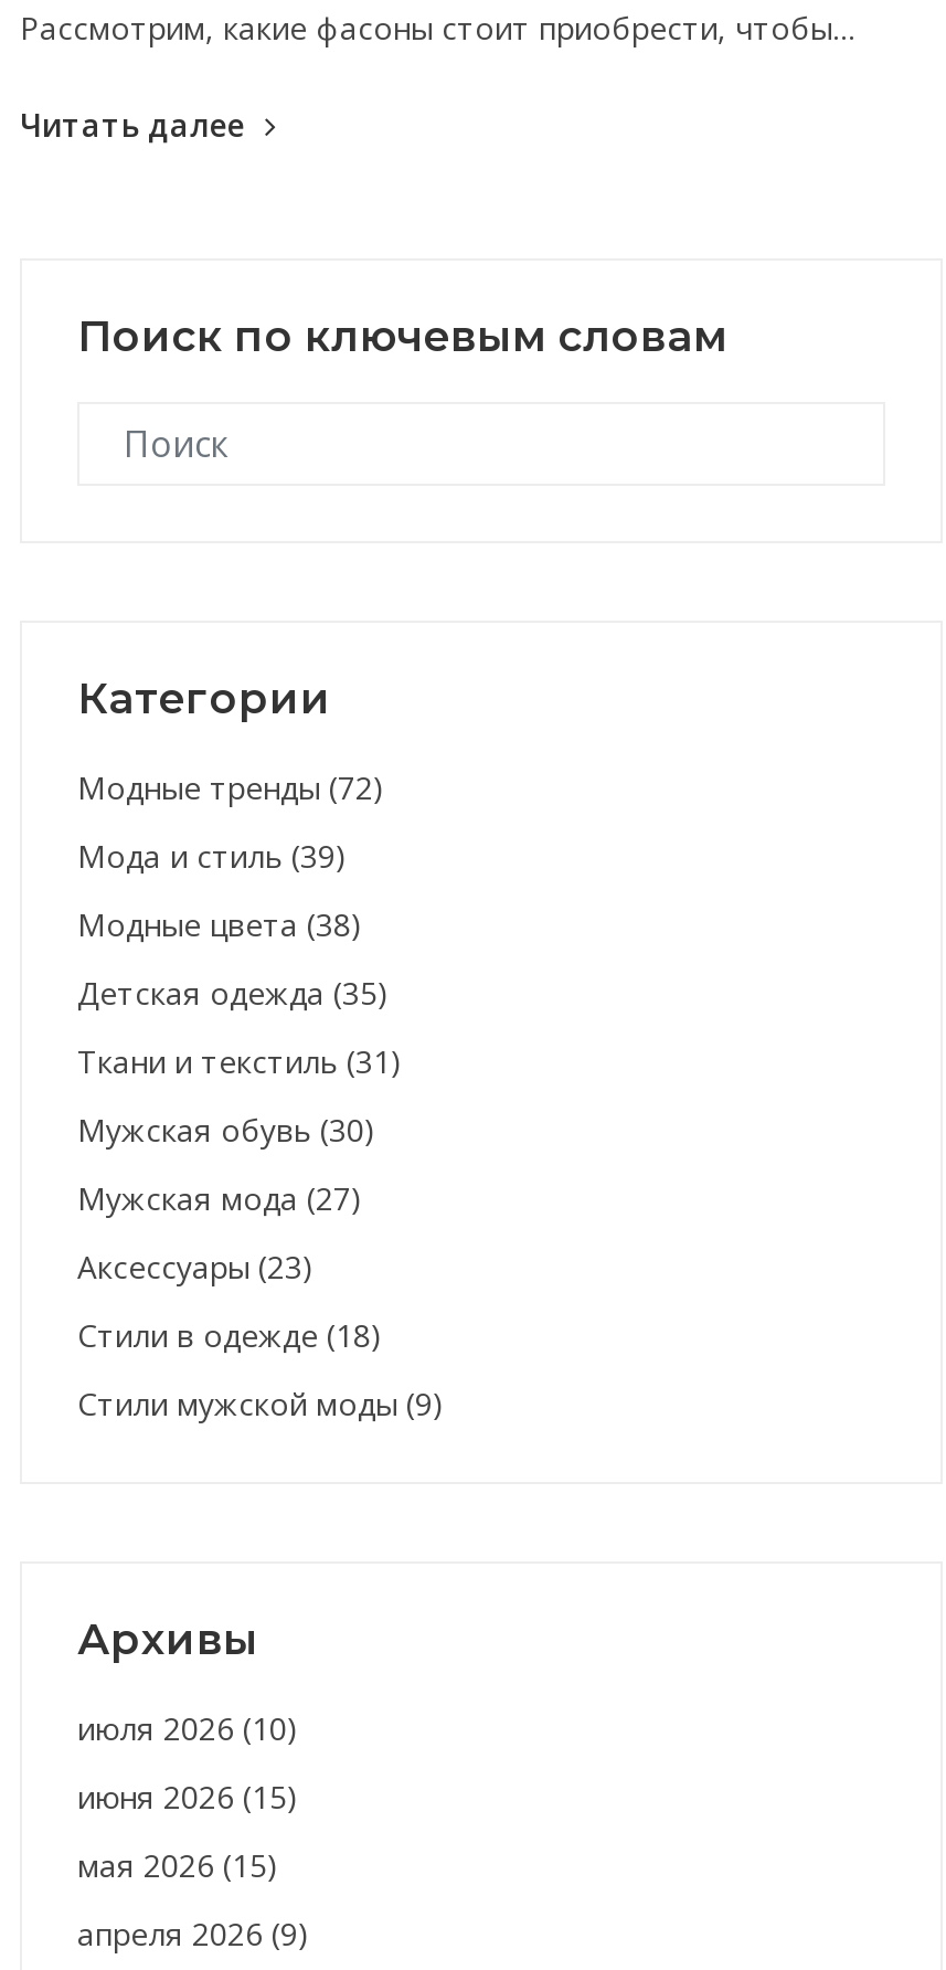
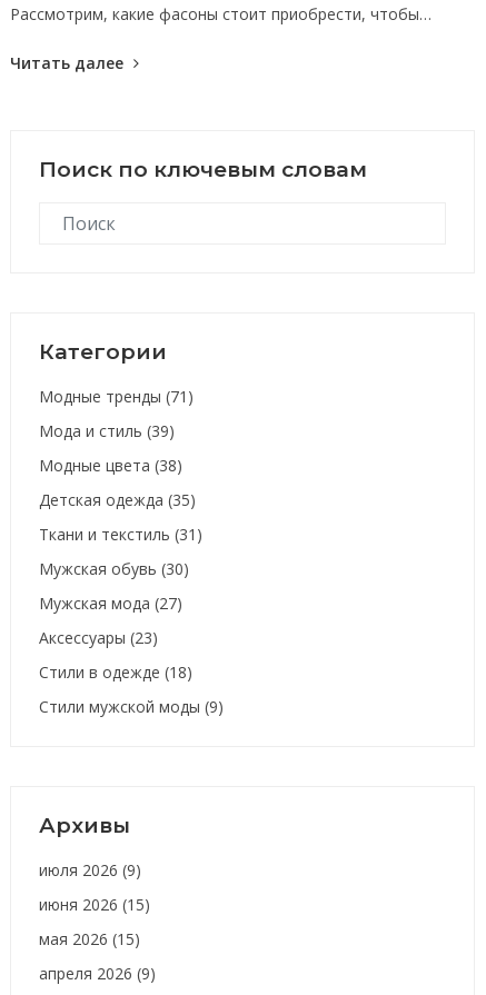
[77,767,384,809] Модные тренды (72) -> [39,386,194,407] Модные тренды (71)
[77,1707,298,1749] июля 2026 (10) -> [39,859,141,881] июля 2026 (9)

